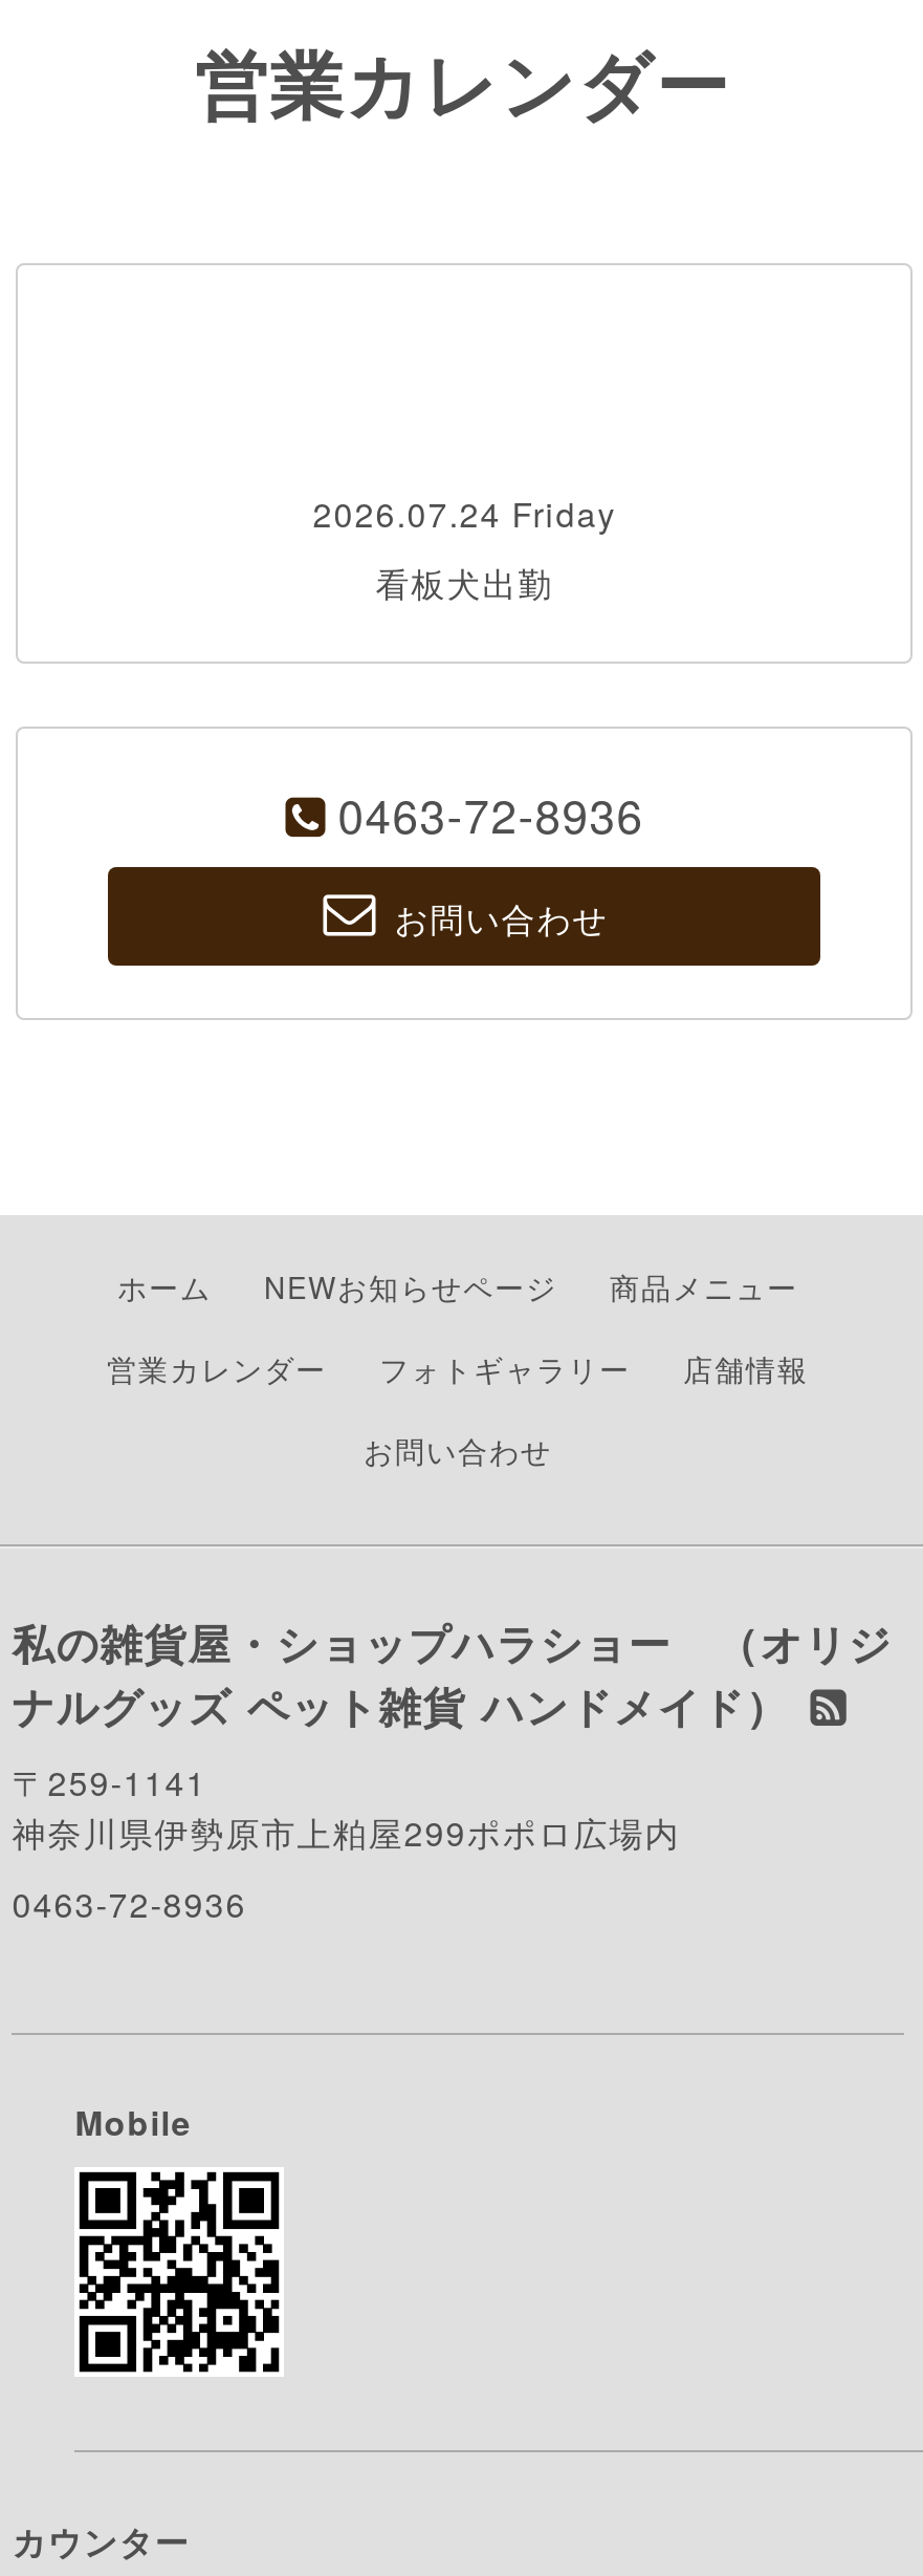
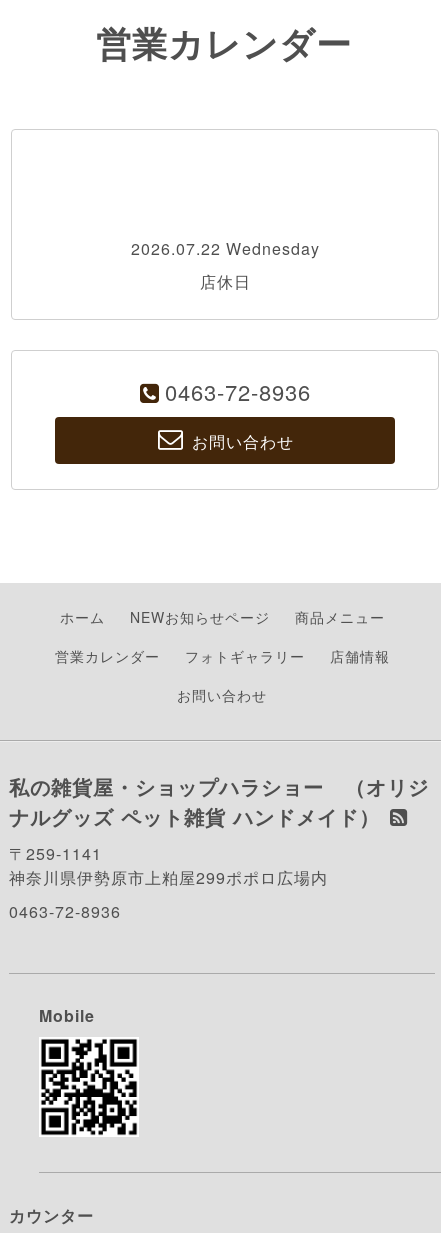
[313,490,616,607] 2026.07.24 Friday | 看板犬出勤 -> [131,237,320,293] 2026.07.22 Wednesday | 店休日

